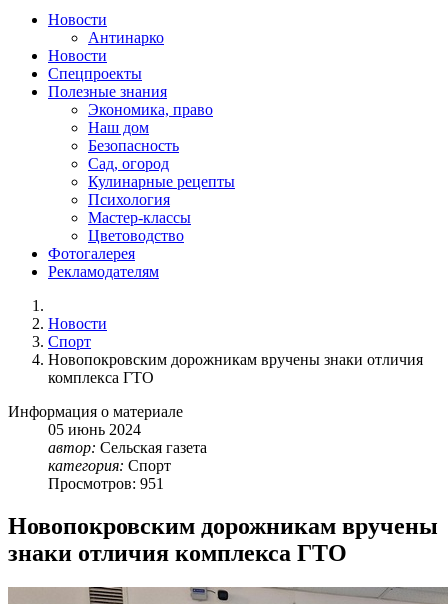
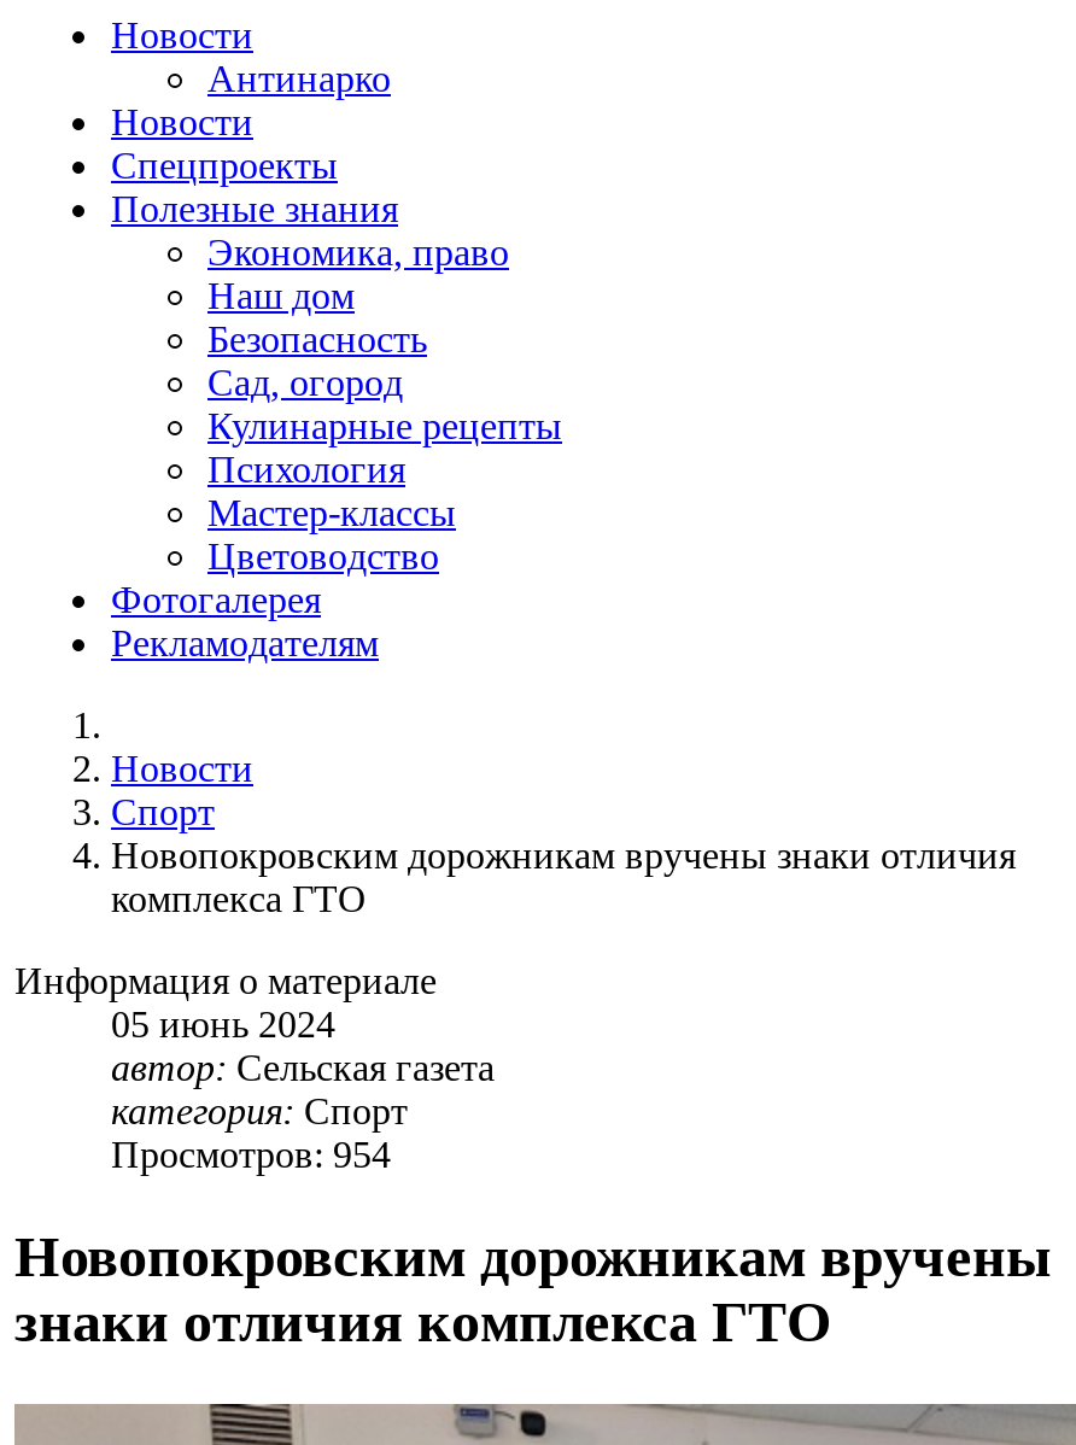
[48,475,164,492] Просмотров: 951 -> [111,1135,391,1176] Просмотров: 954

